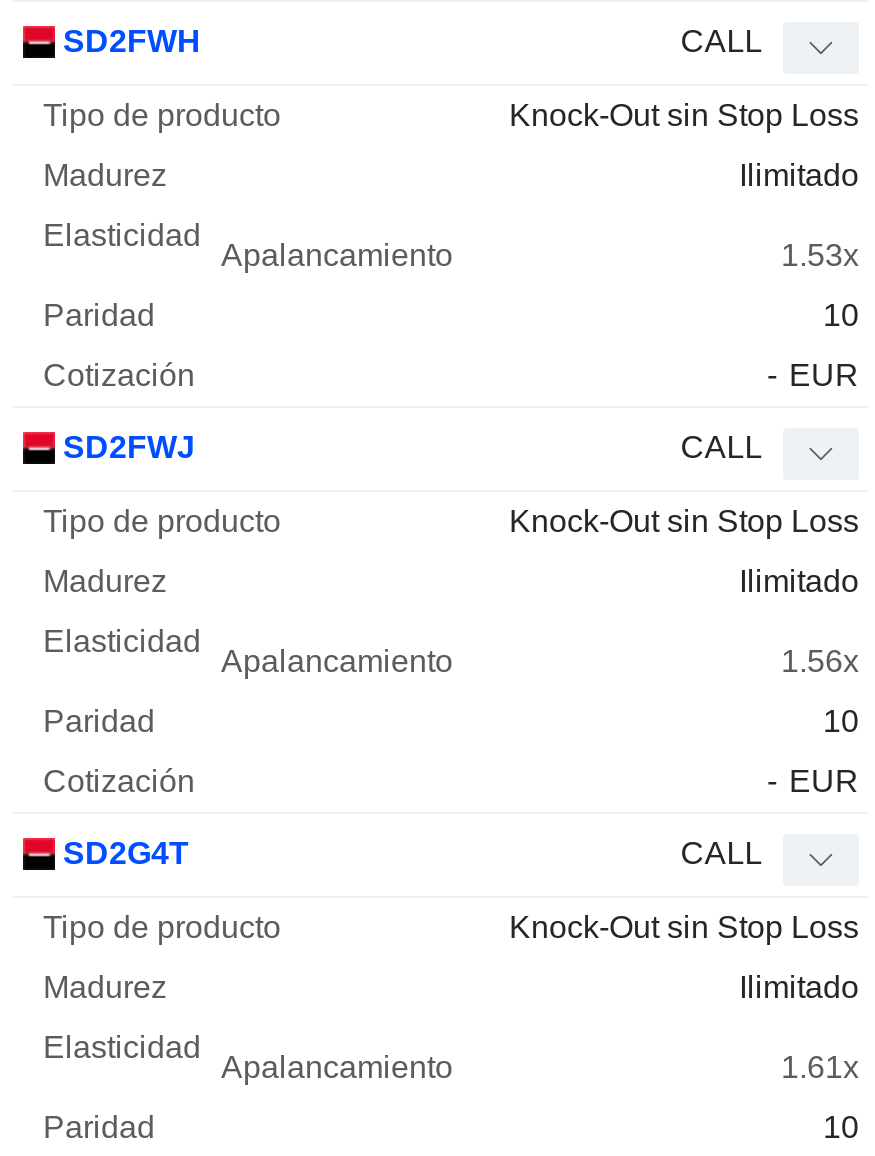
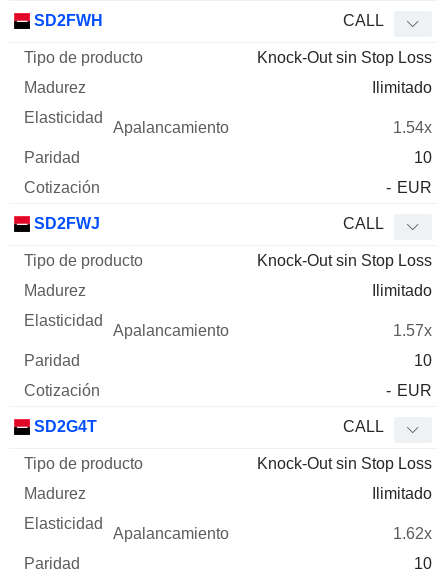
[781,238,859,272] 1.53x -> [393,119,432,136] 1.54x
[781,644,859,678] 1.56x -> [393,322,432,339] 1.57x
[781,1050,859,1084] 1.61x -> [393,525,432,542] 1.62x

